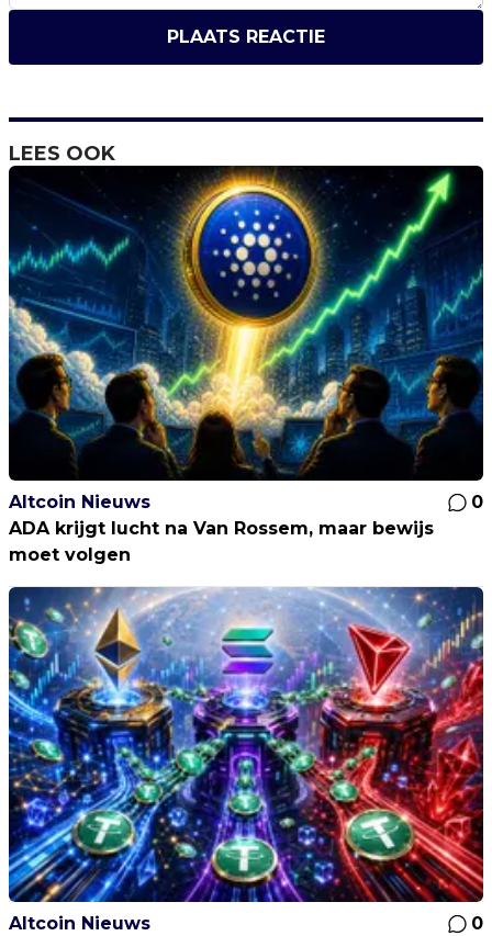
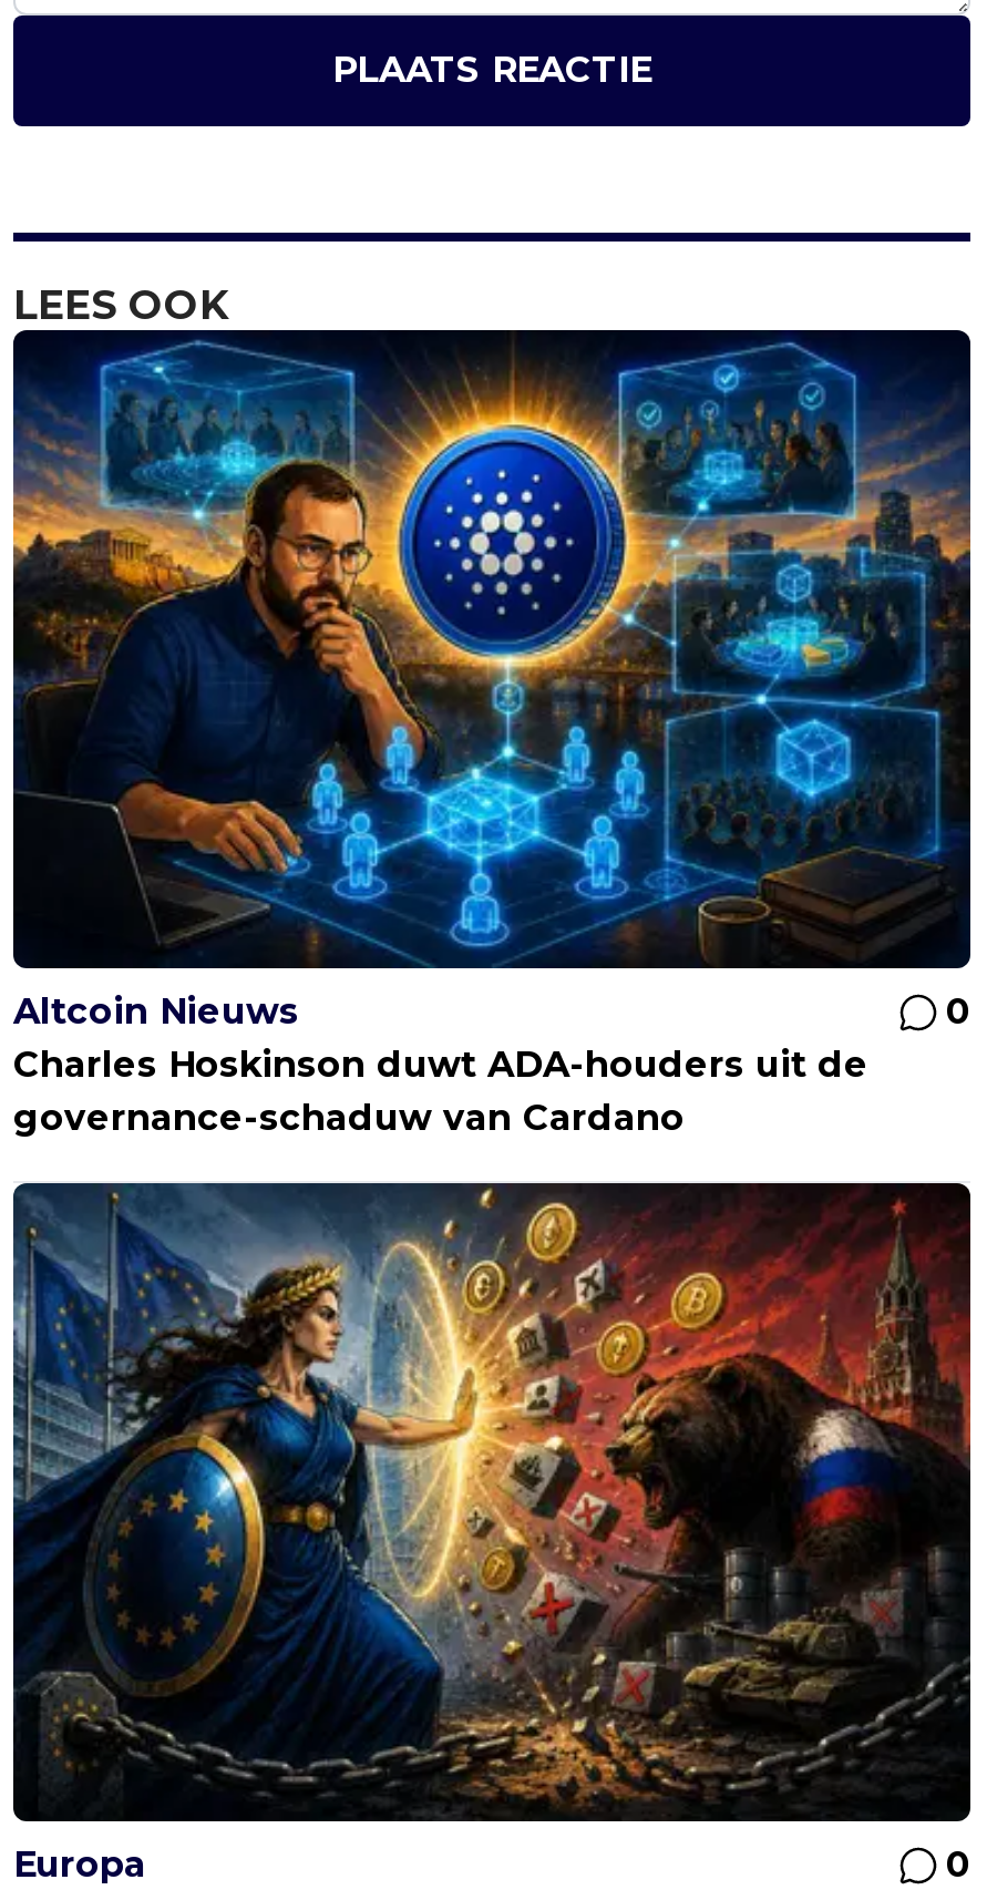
[8,166,484,565] [image] | ADA krijgt lucht na Van Rossem, maar bewijs | moet volgen -> [11,330,973,1139] [image] | Charles Hoskinson duwt ADA-houders uit de | governance-schaduw van Cardano
[8,586,484,934] [image] | Altcoin Nieuws -> [11,1181,973,1886] [image] | Europa

